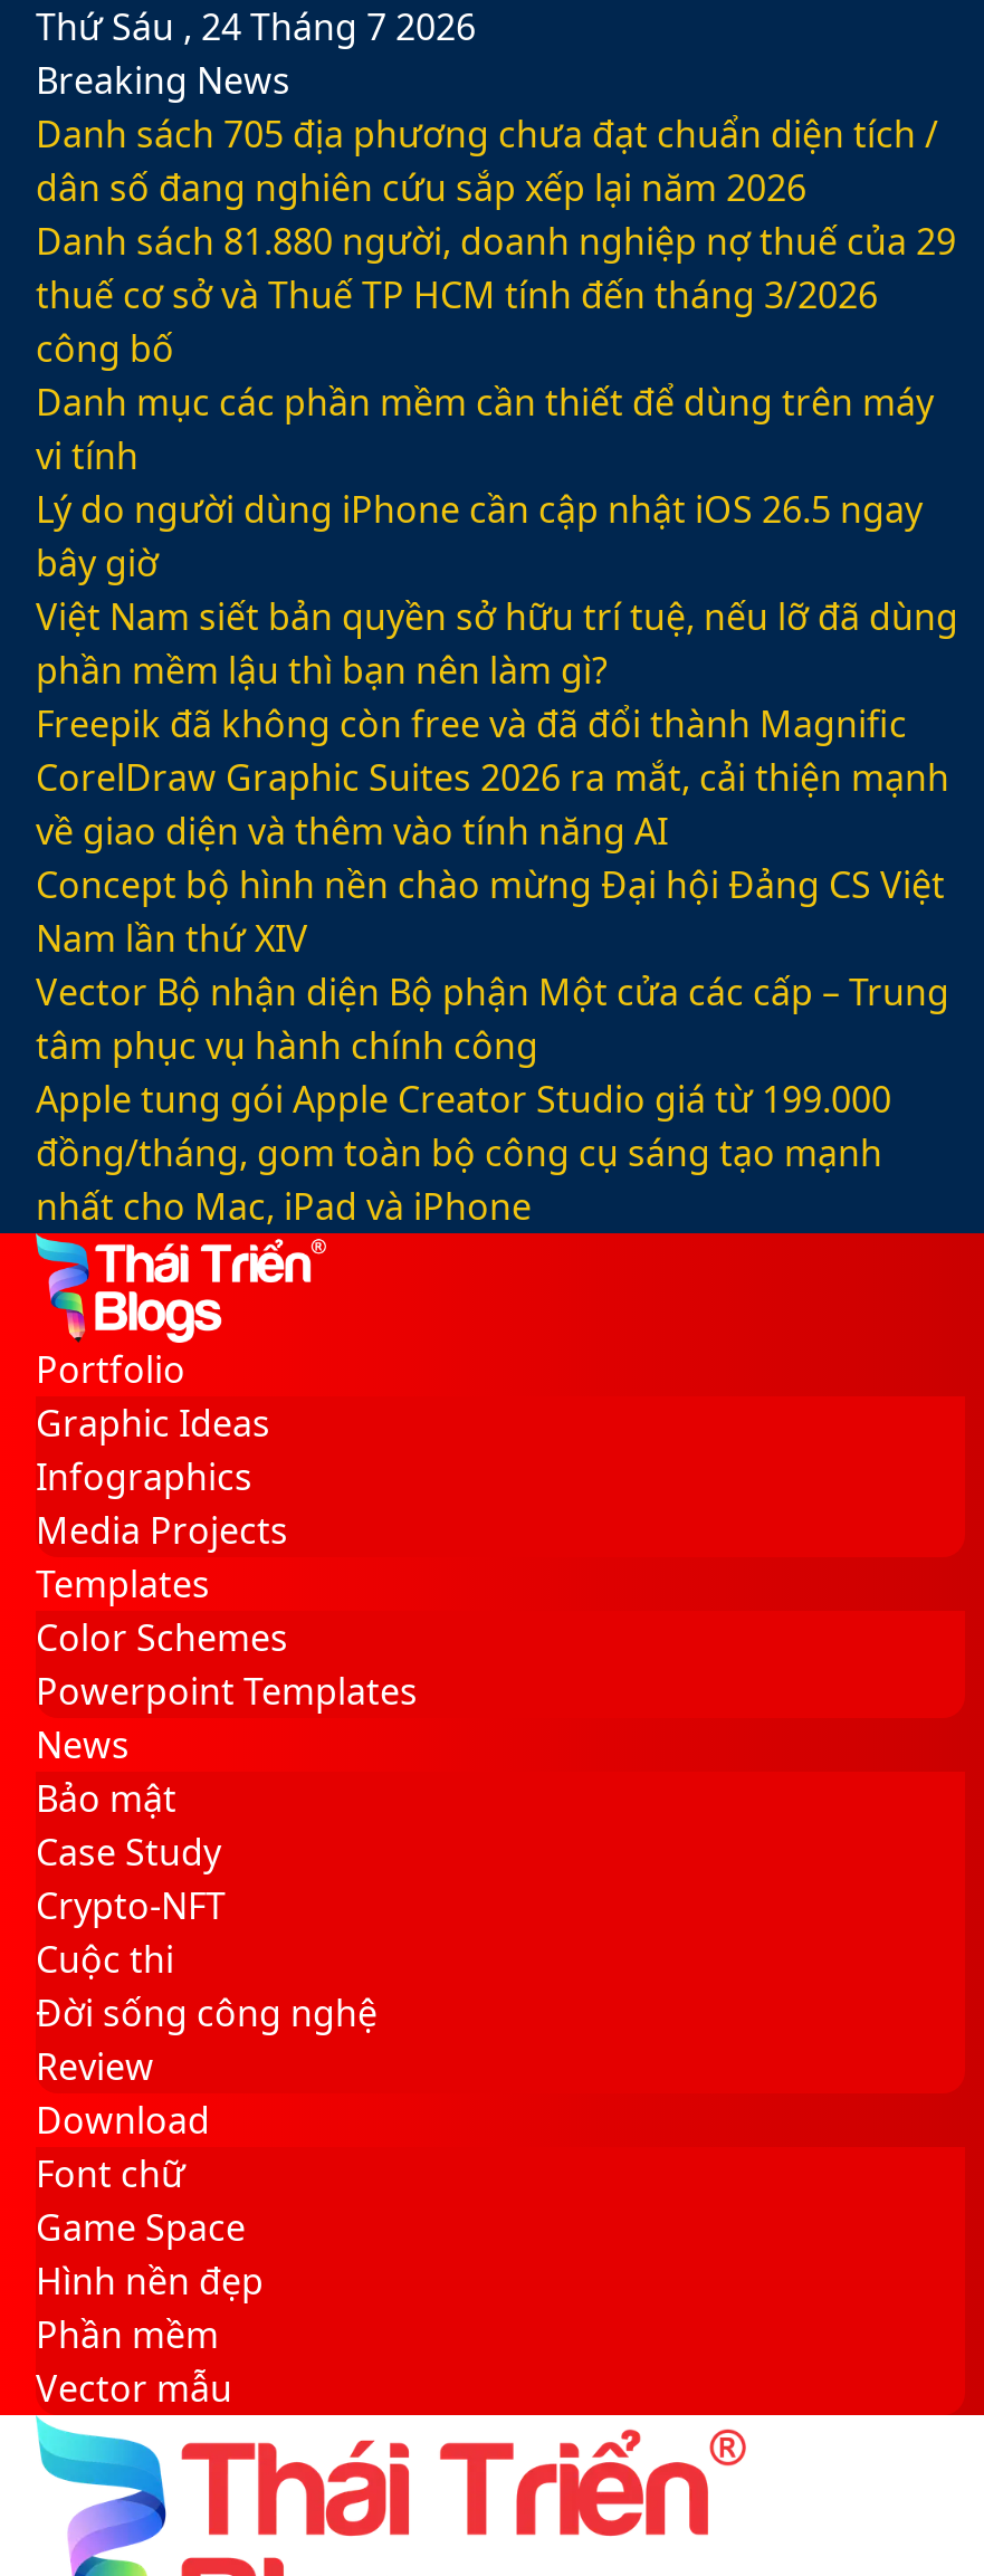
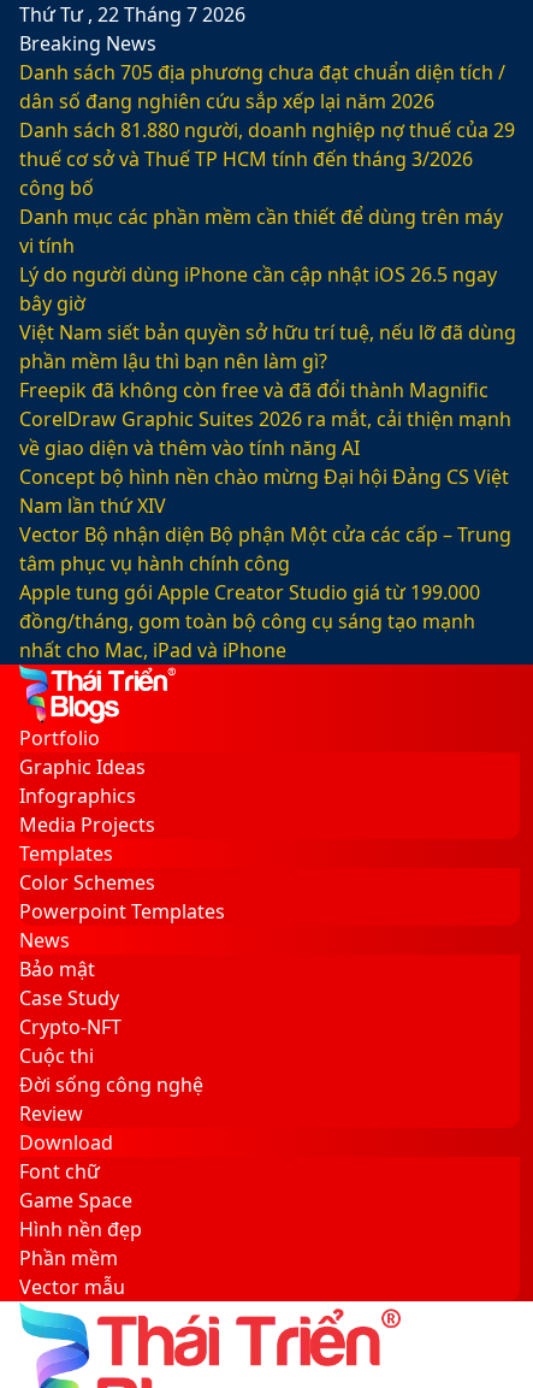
[36,2,476,51] Thứ Sáu , 24 Tháng 7 2026 -> [19,1,245,28] Thứ Tư , 22 Tháng 7 2026

